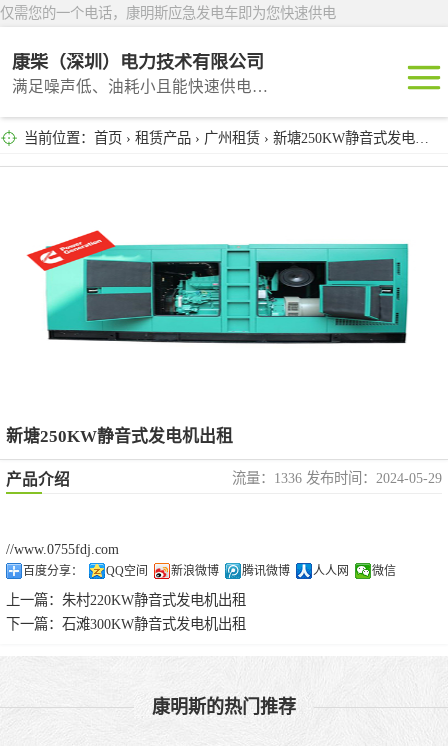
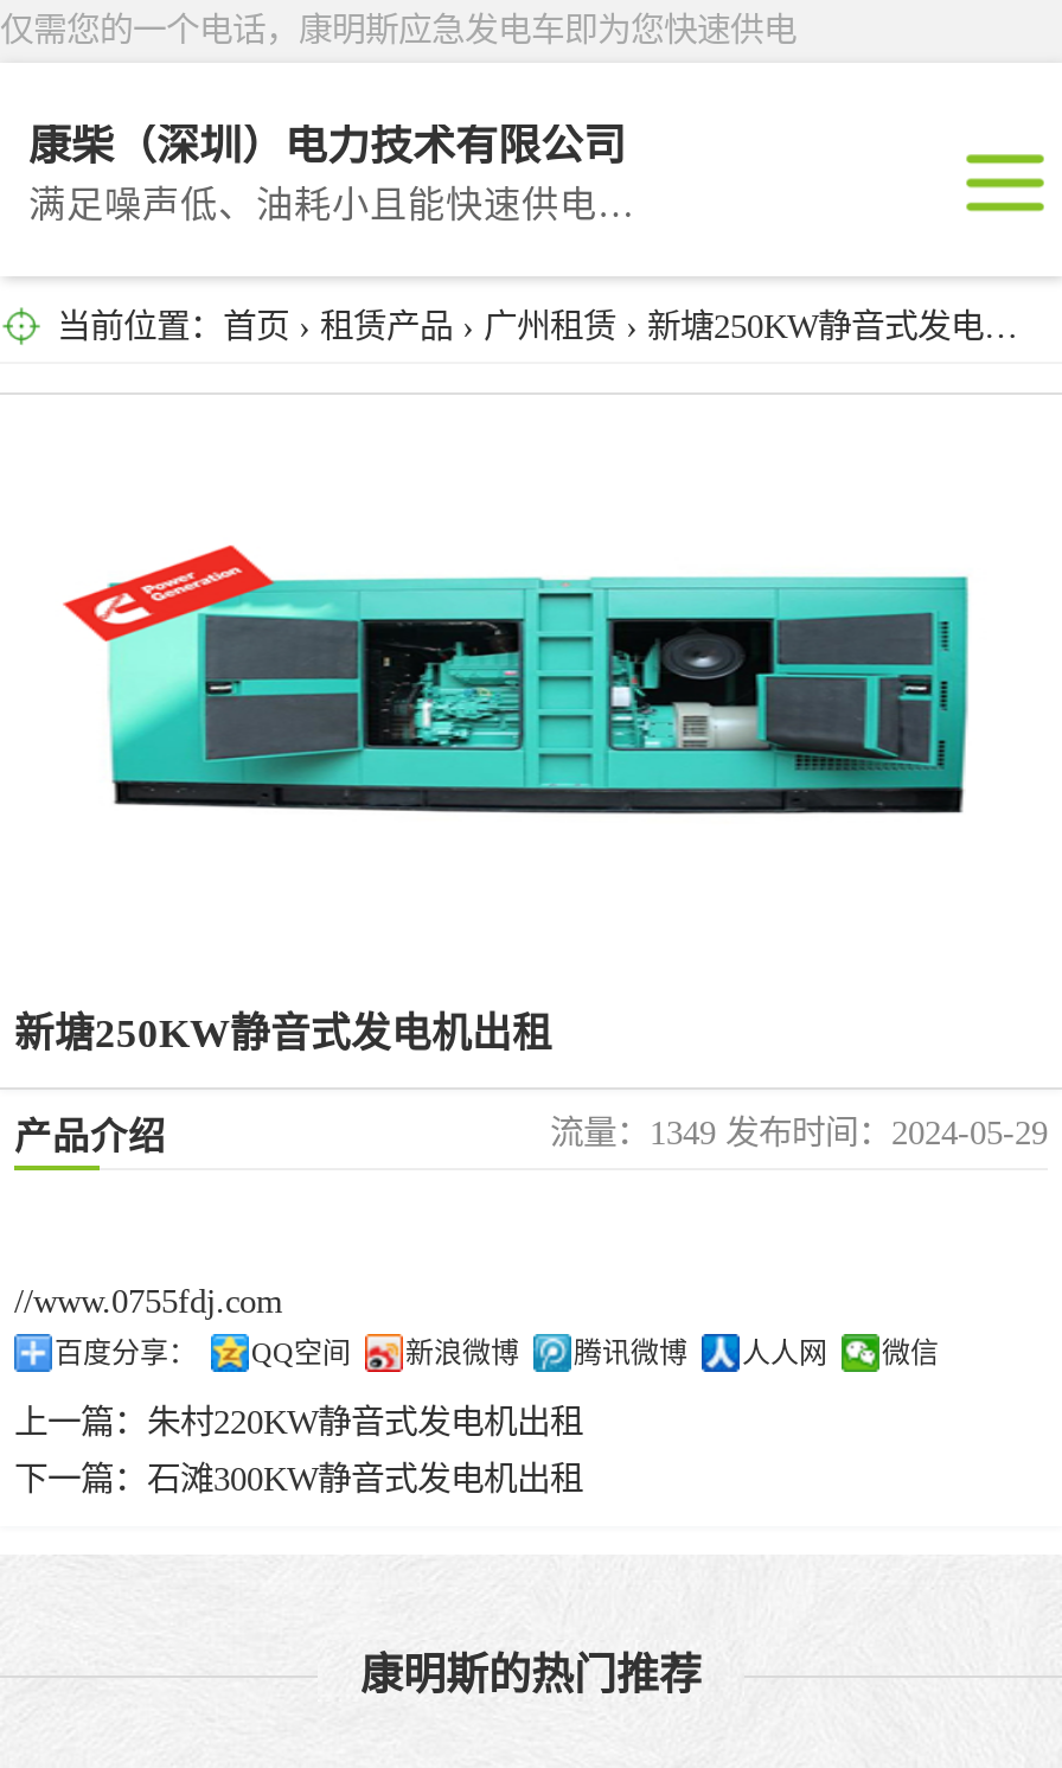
[232,470,442,486] 流量：1336 发布时间：2024-05-29 -> [550,1113,1048,1150] 流量：1349 发布时间：2024-05-29

